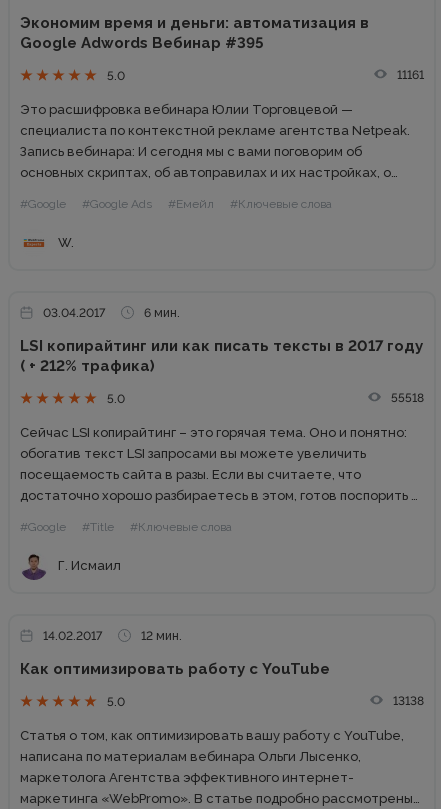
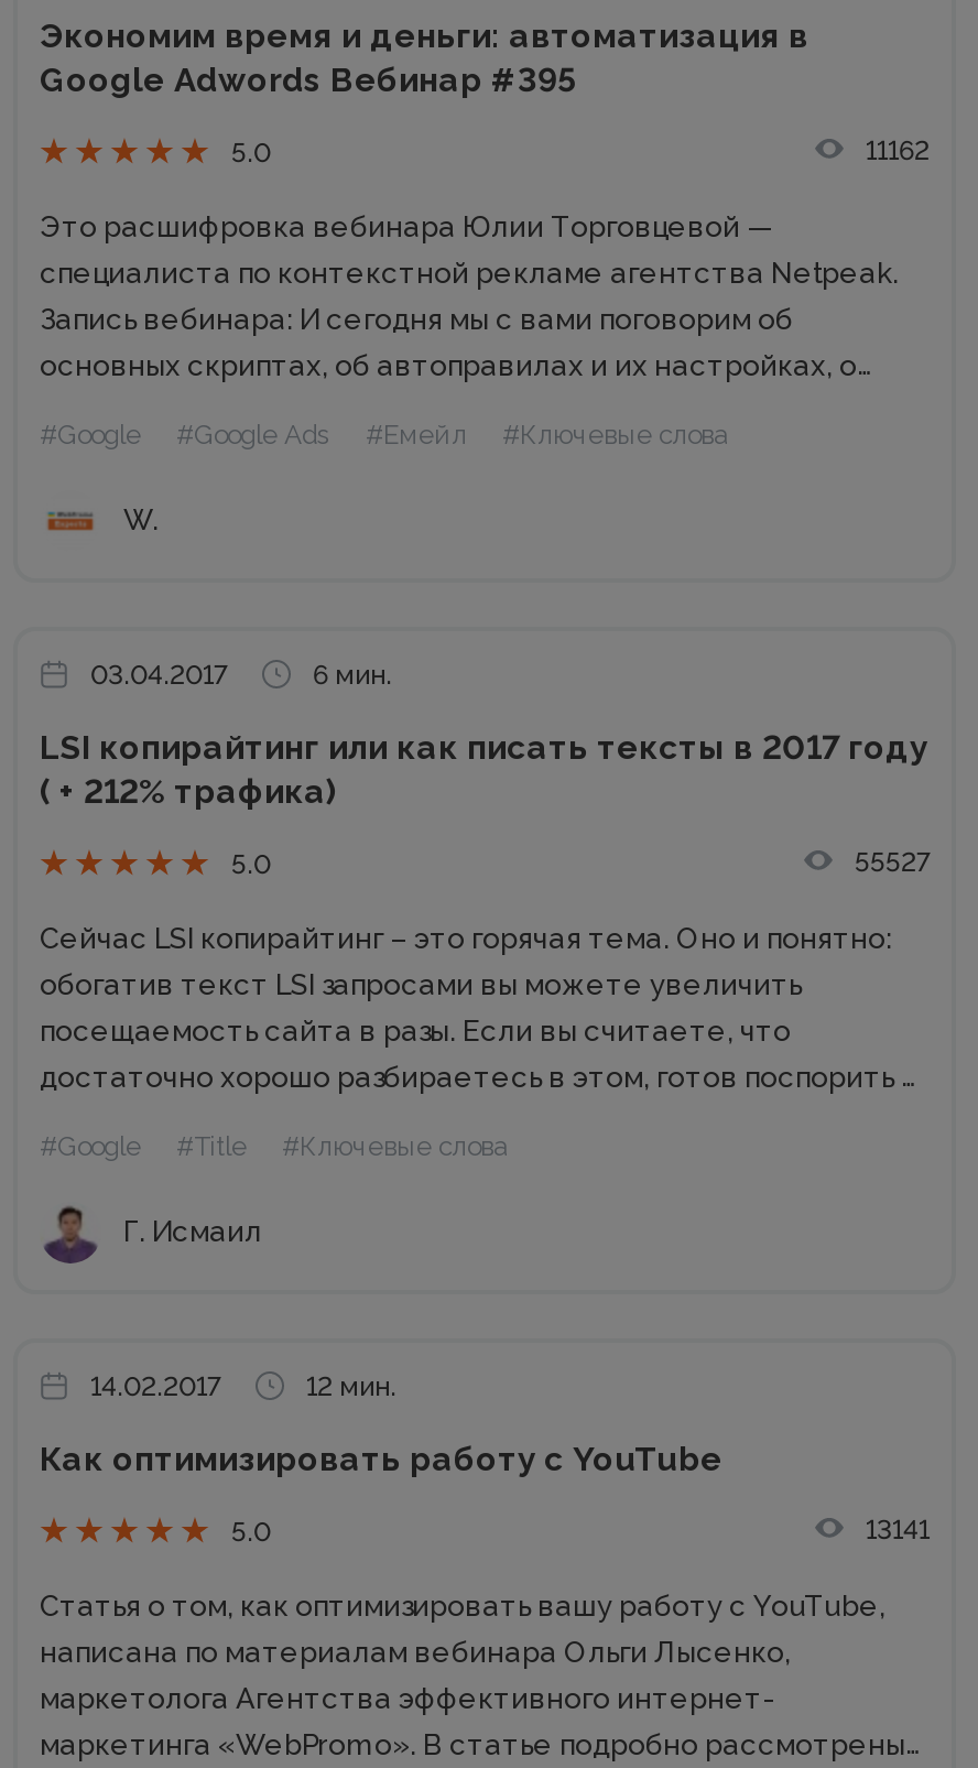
[397,68,424,82] 11161 -> [866,136,930,167] 11162
[391,391,424,405] 55518 -> [855,848,930,878] 55527
[393,694,424,708] 13138 -> [866,1515,930,1546] 13141

